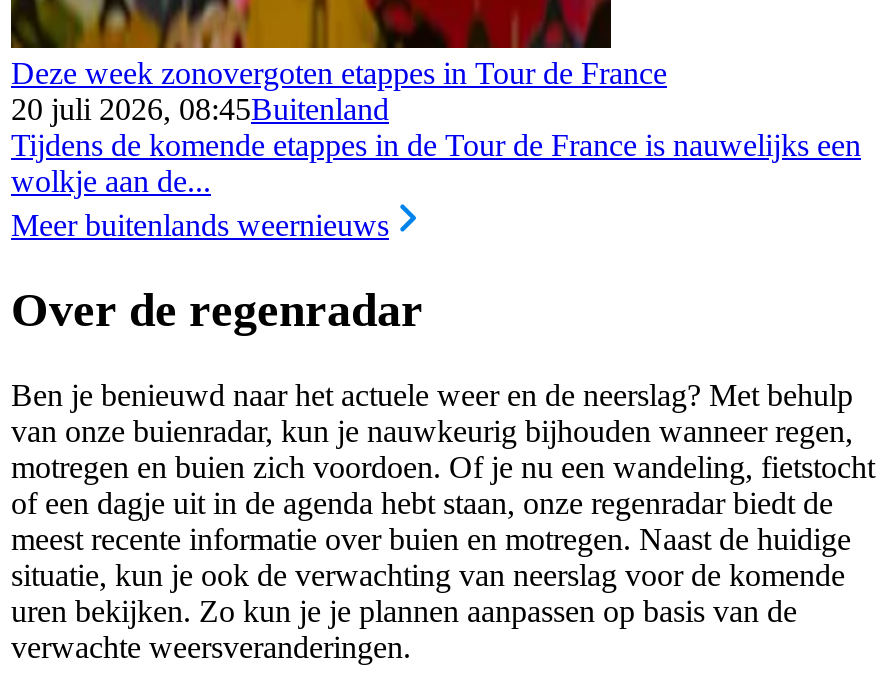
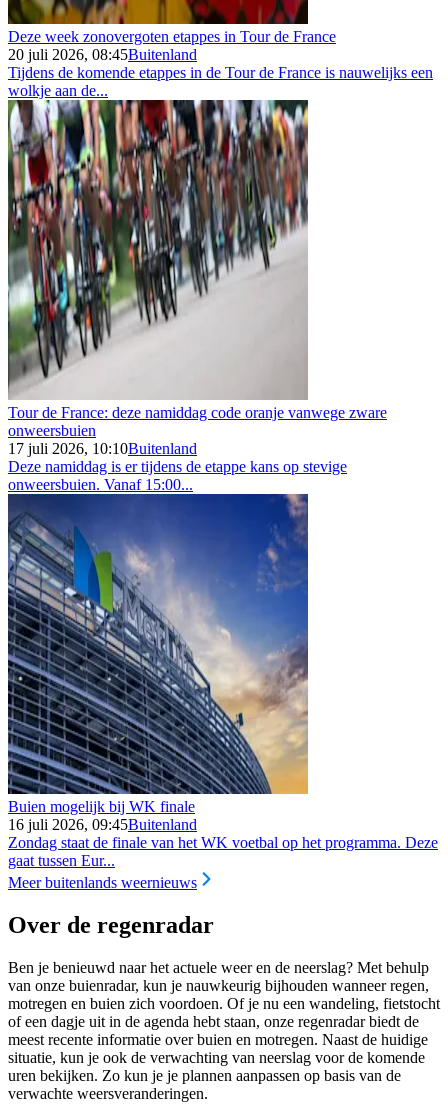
none -> [7,99,387,493] [image] | Tour de France: deze namiddag code oranje vanwege zware | onweersbuien | 17 juli 2026, 10:10Buitenland | Deze namiddag is er tijdens de etappe kans op stevige | onweersbuien. Vanaf 15:00...
none -> [7,493,438,869] [image] | Buien mogelijk bij WK finale | 16 juli 2026, 09:45Buitenland | Zondag staat de finale van het WK voetbal op het programma. Deze | gaat tussen Eur...

